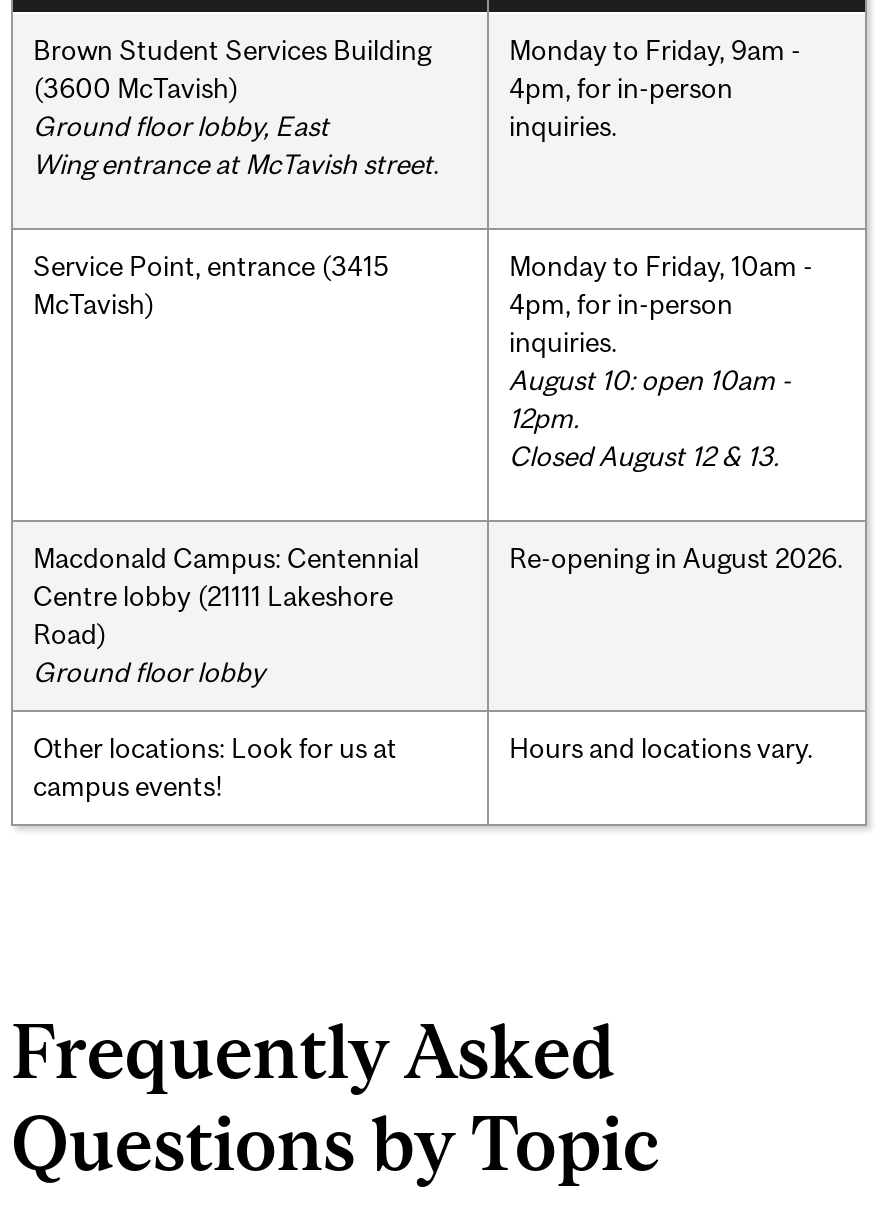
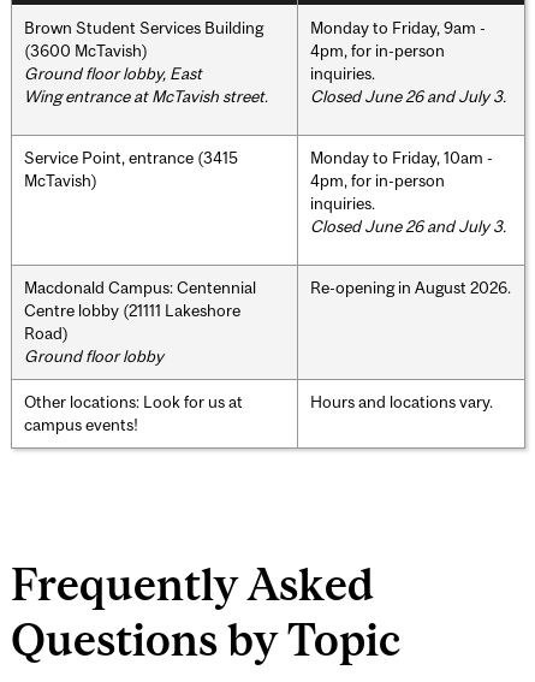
none -> [310,86,506,105] Closed June 26 and July 3.
[509,363,791,471] August 10: open 10am - | 12pm. | Closed August 12 & 13. -> [310,216,506,235] Closed June 26 and July 3.

